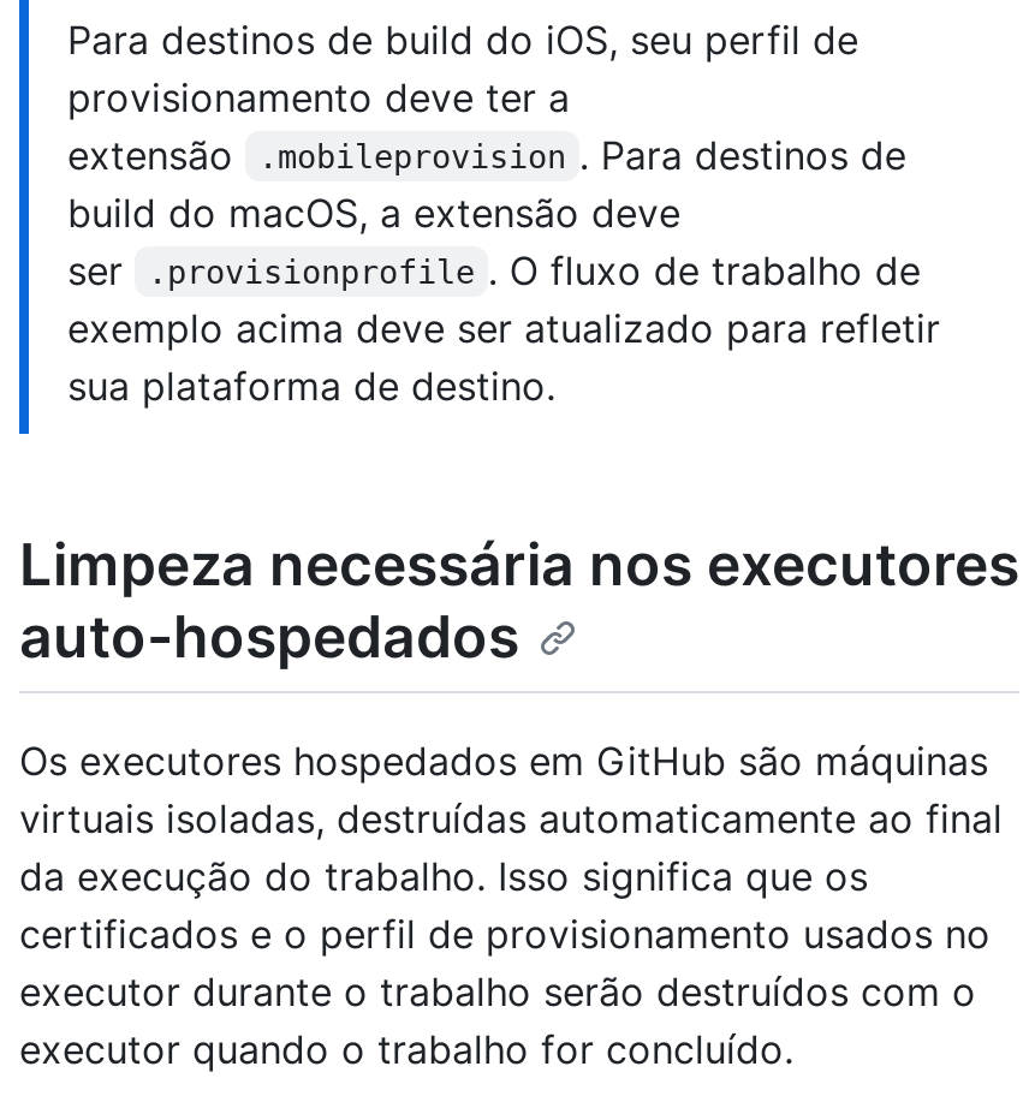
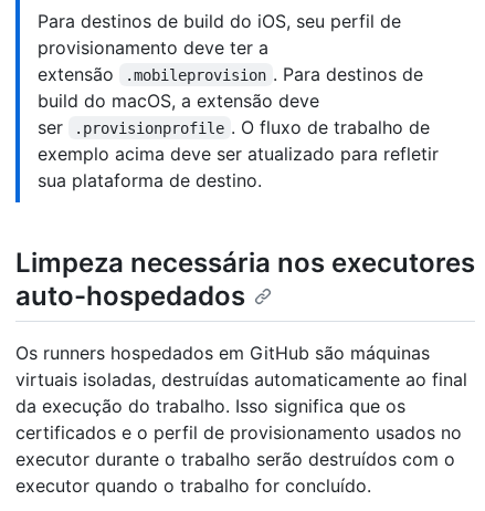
[19,736,988,784] Os executores hospedados em GitHub são máquinas -> [15,342,430,364] Os runners hospedados em GitHub são máquinas

